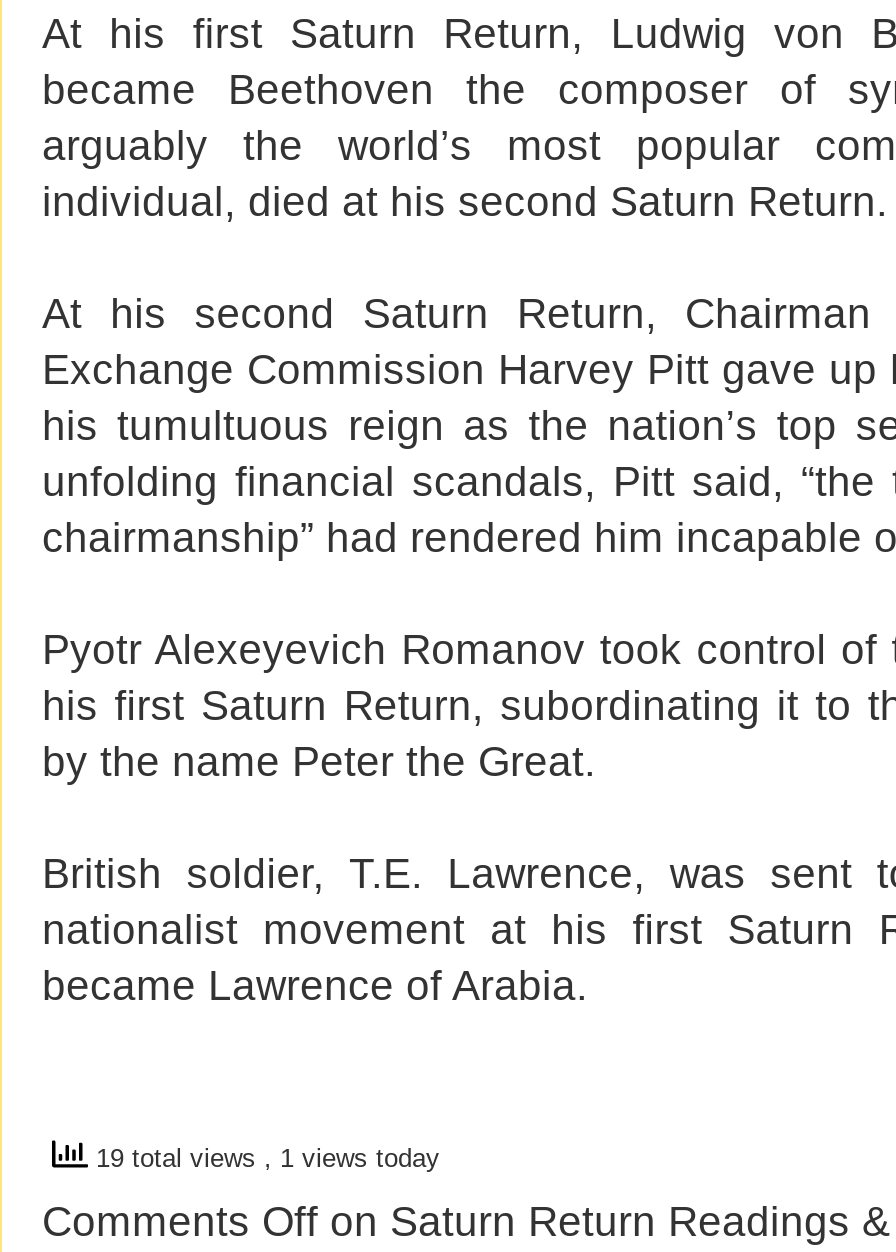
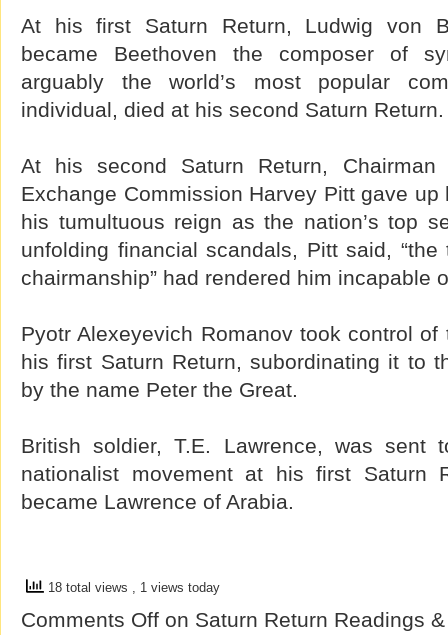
[88,1143,440,1173] 19 total views, 1 views today -> [44,580,220,595] 18 total views, 1 views today

